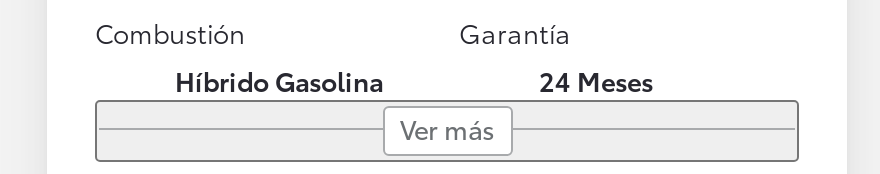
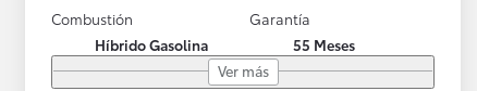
[539,61,653,97] 24 Meses -> [293,34,355,54] 55 Meses

